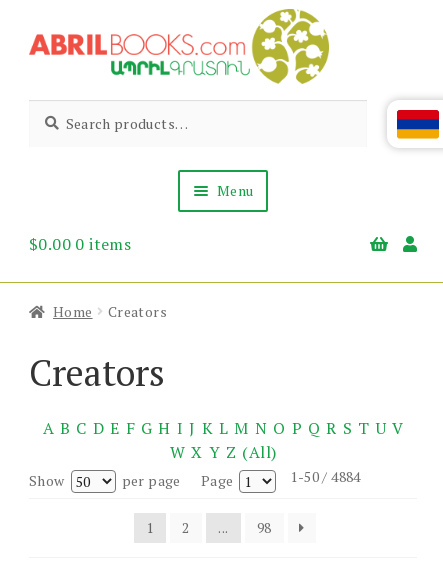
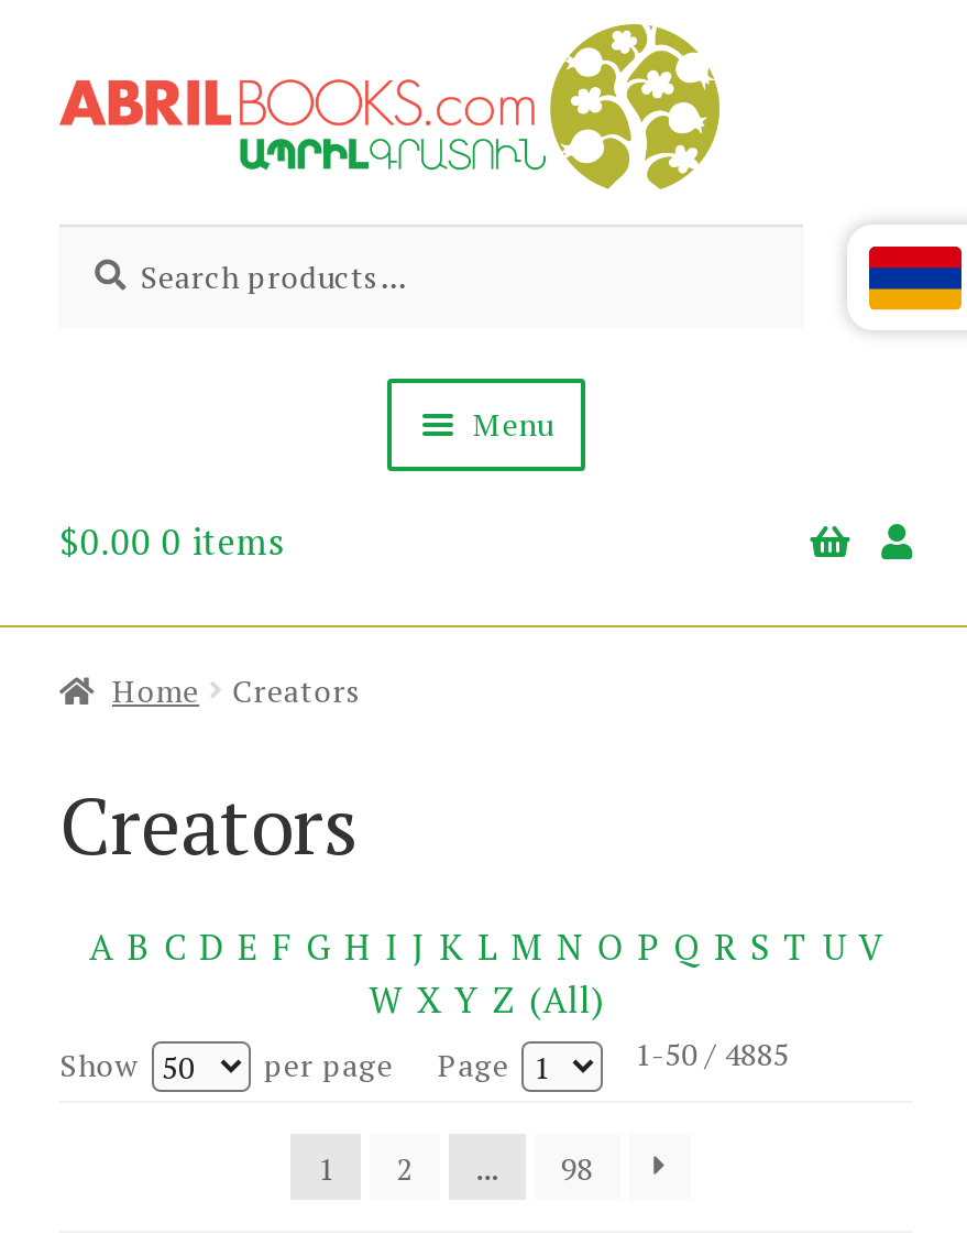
[290,467,361,486] 1-50 / 4884 -> [635,1033,789,1074] 1-50 / 4885

